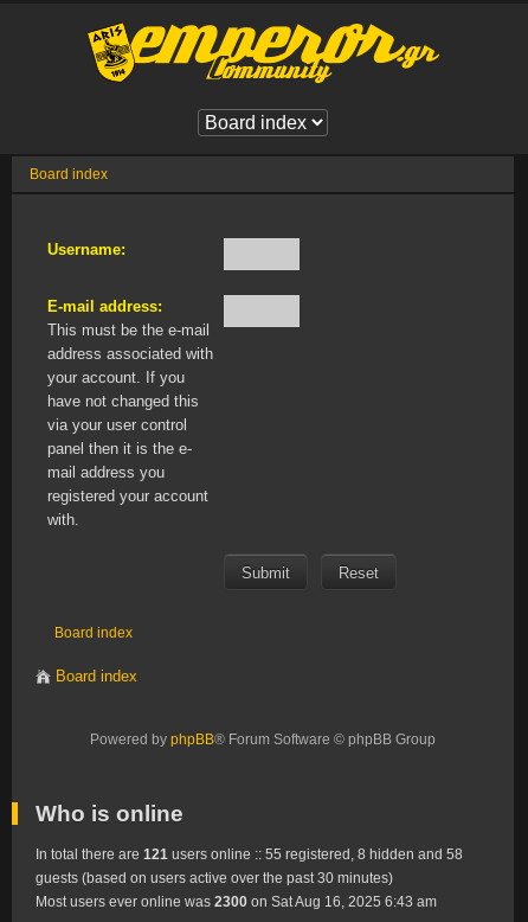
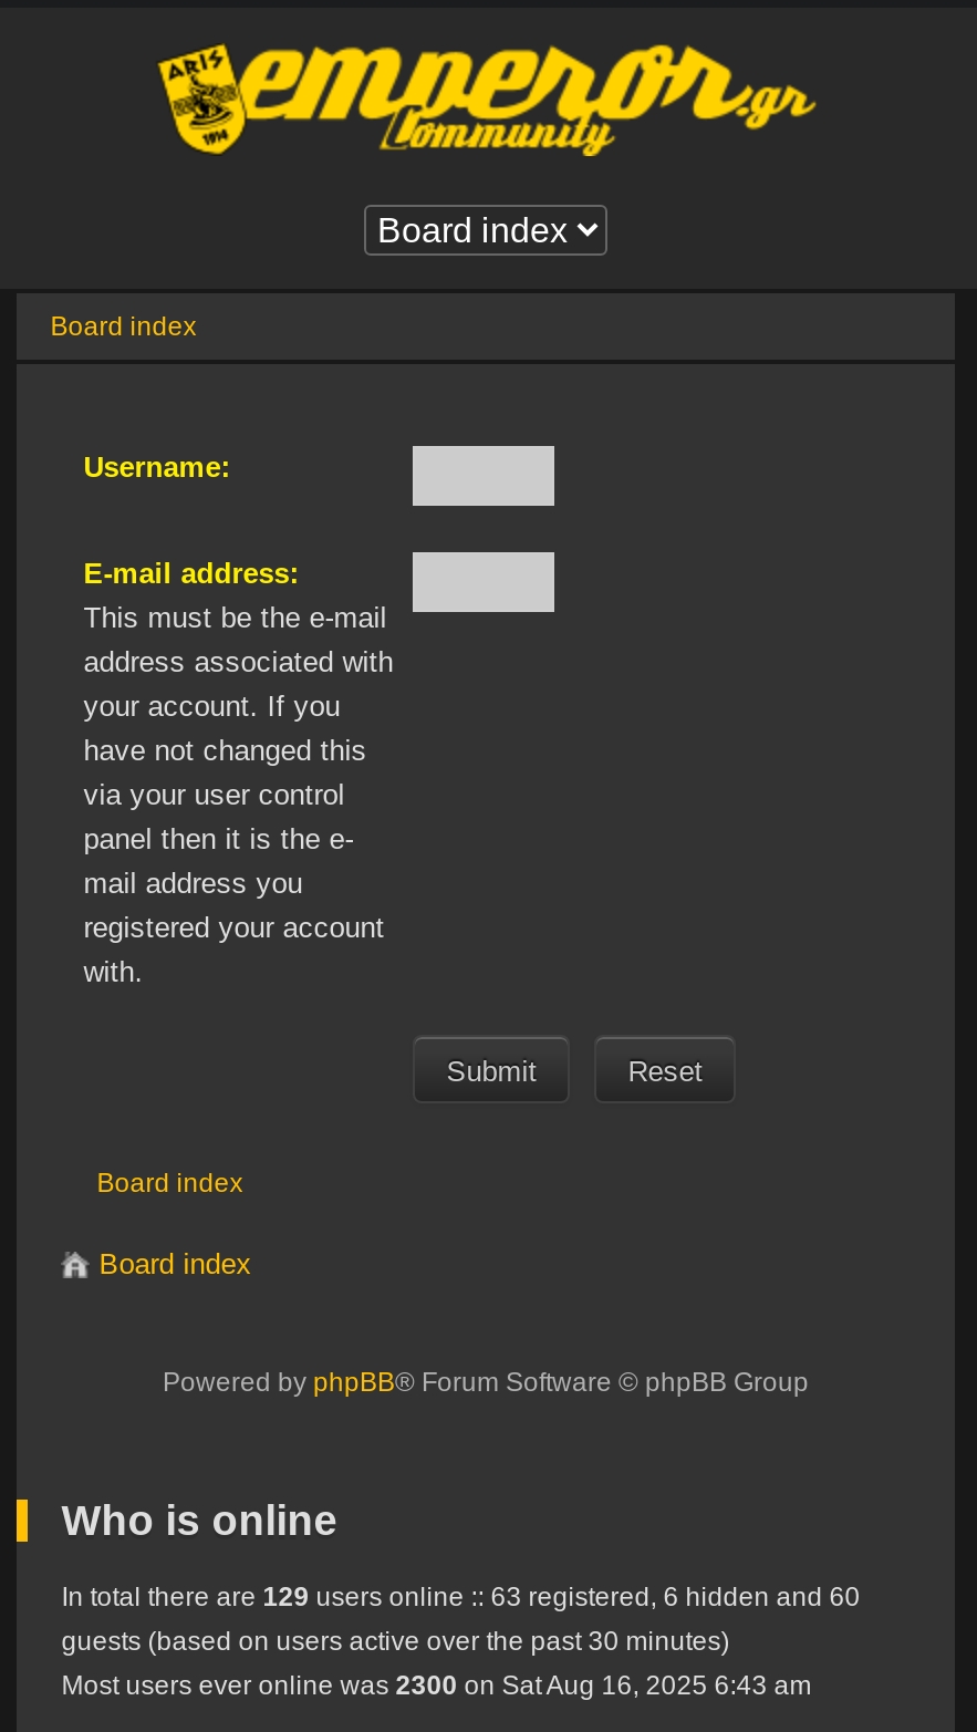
[36,846,463,863] In total there are 121 users online :: 55 registered, 8 hidden and 58 -> [61,1581,860,1612] In total there are 129 users online :: 63 registered, 6 hidden and 60

